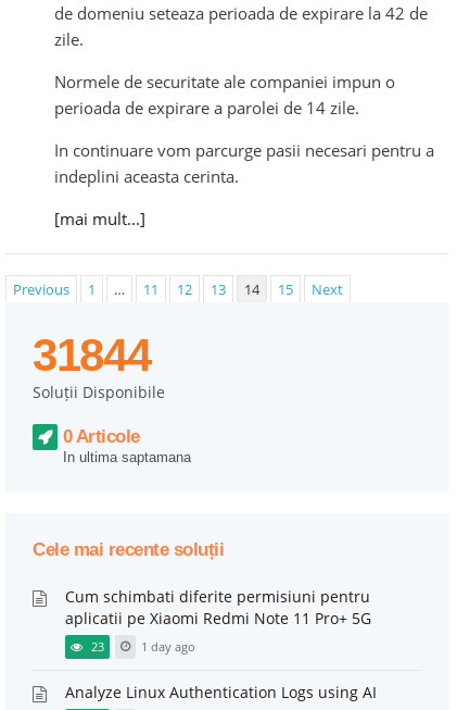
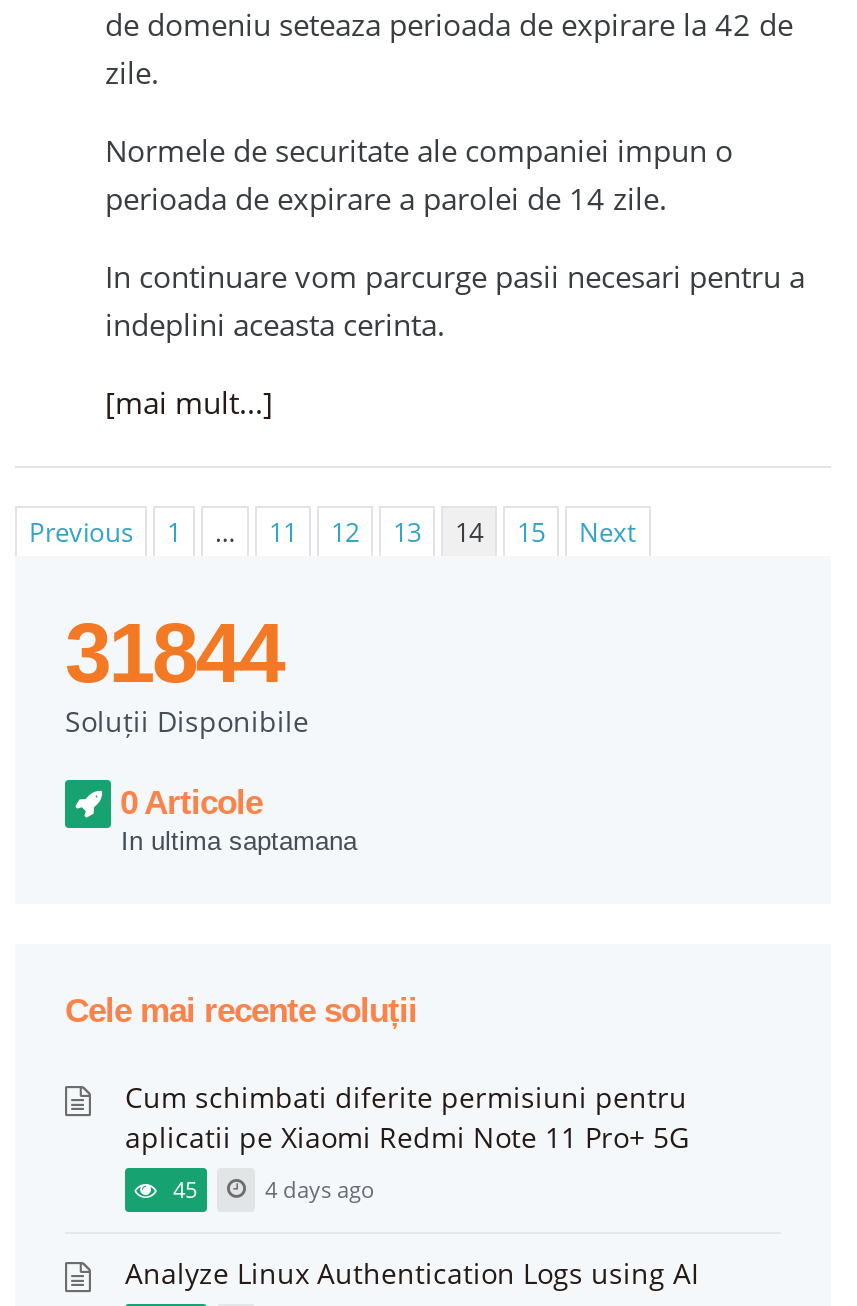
[91,638,104,655] 23 -> [173,1174,197,1204] 45
[141,638,195,655] 1 day ago -> [265,1174,375,1204] 4 days ago

